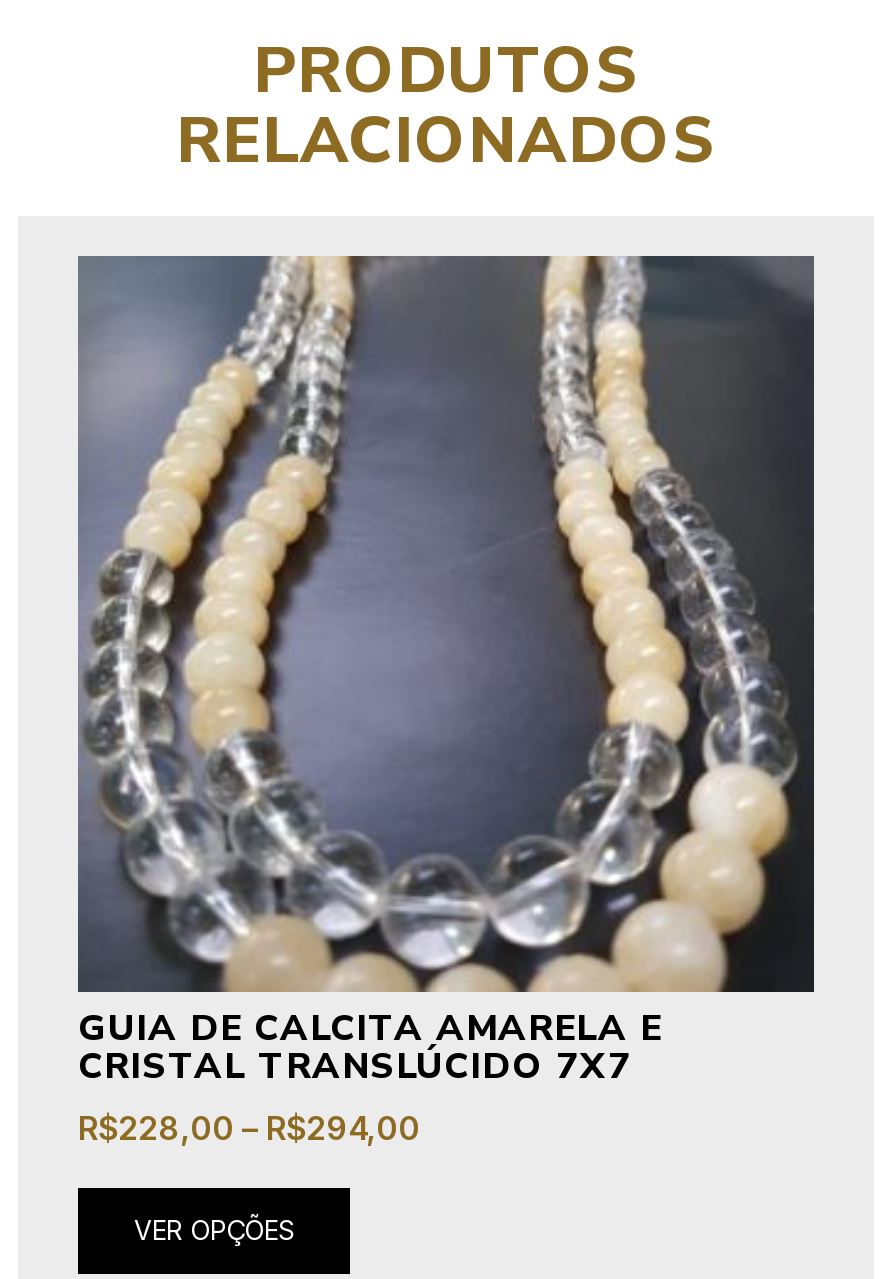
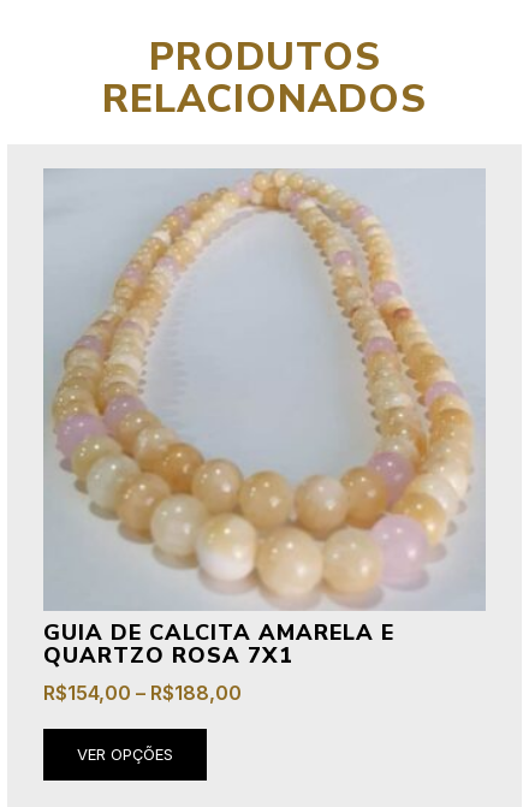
[78,255,816,1149] [image] | CRISTAL TRANSLÚCIDO 7X7 | R$228,00 – R$294,00 -> [43,168,486,705] [image] | QUARTZO ROSA 7X1 | R$154,00 – R$188,00

